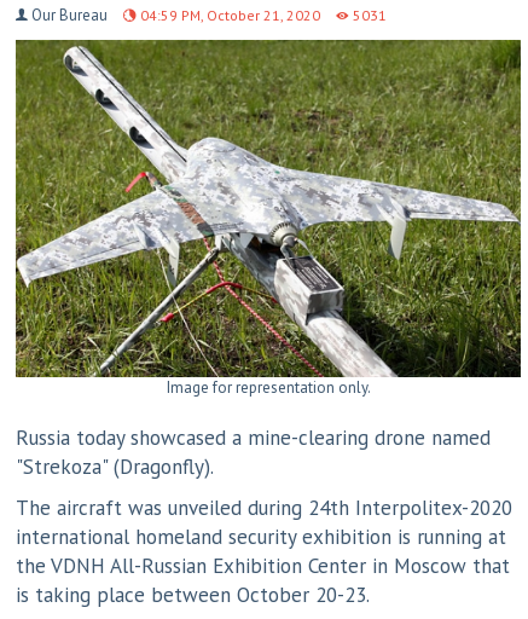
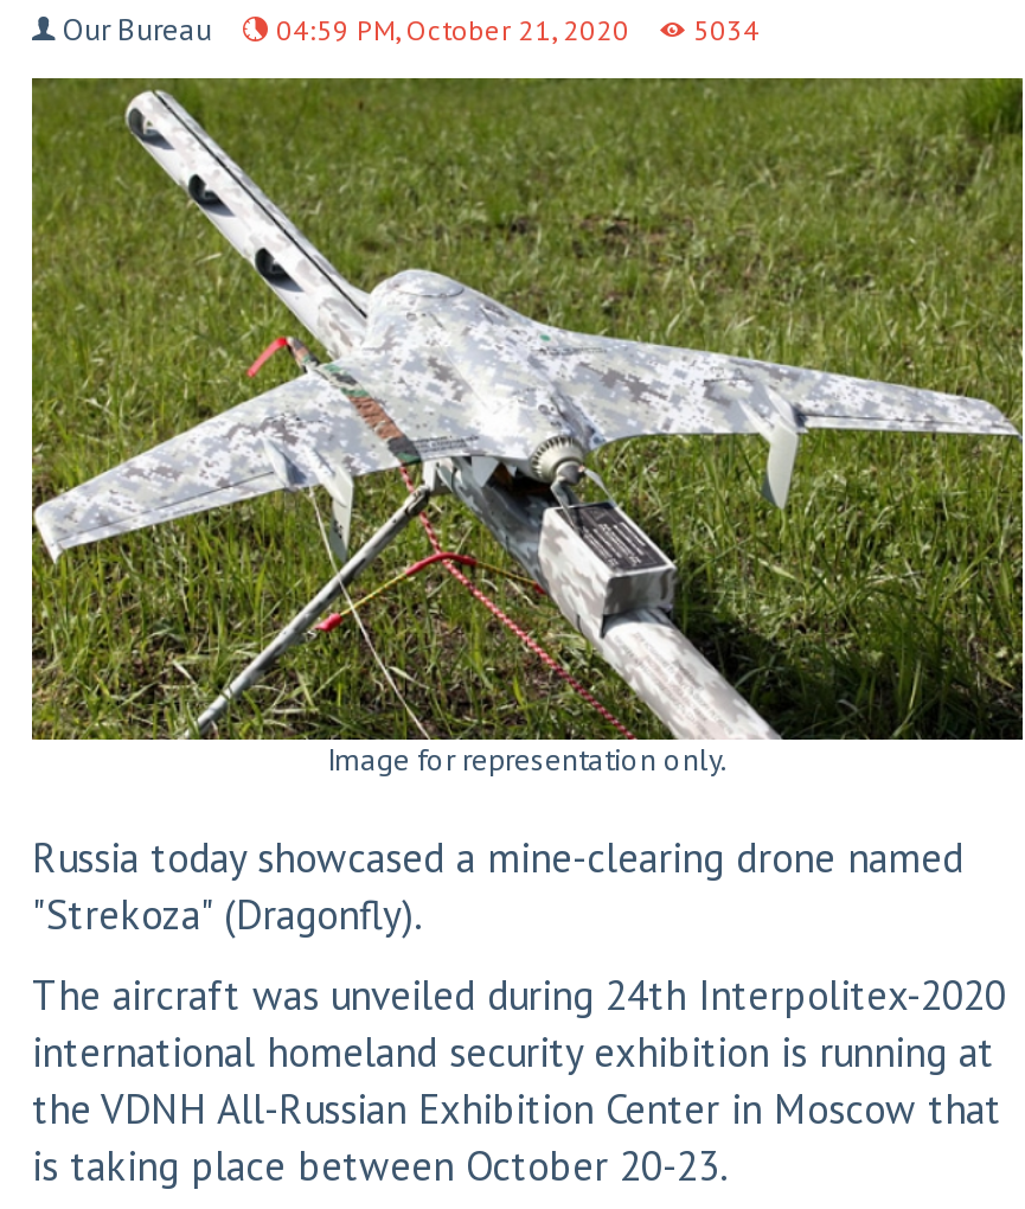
[28,5,387,25] Our Bureau 04:59 PM, October 21, 2020 5031 -> [56,9,760,50] Our Bureau 04:59 PM, October 21, 2020 5034

